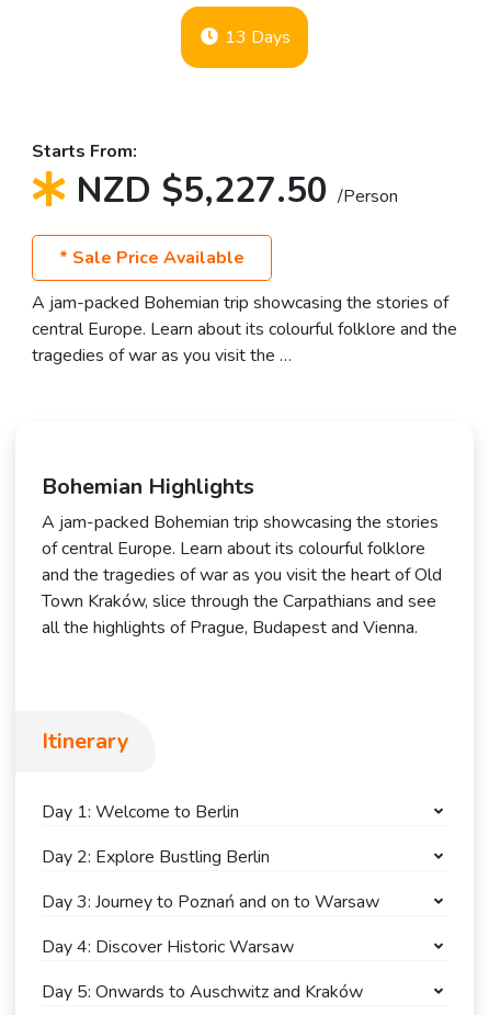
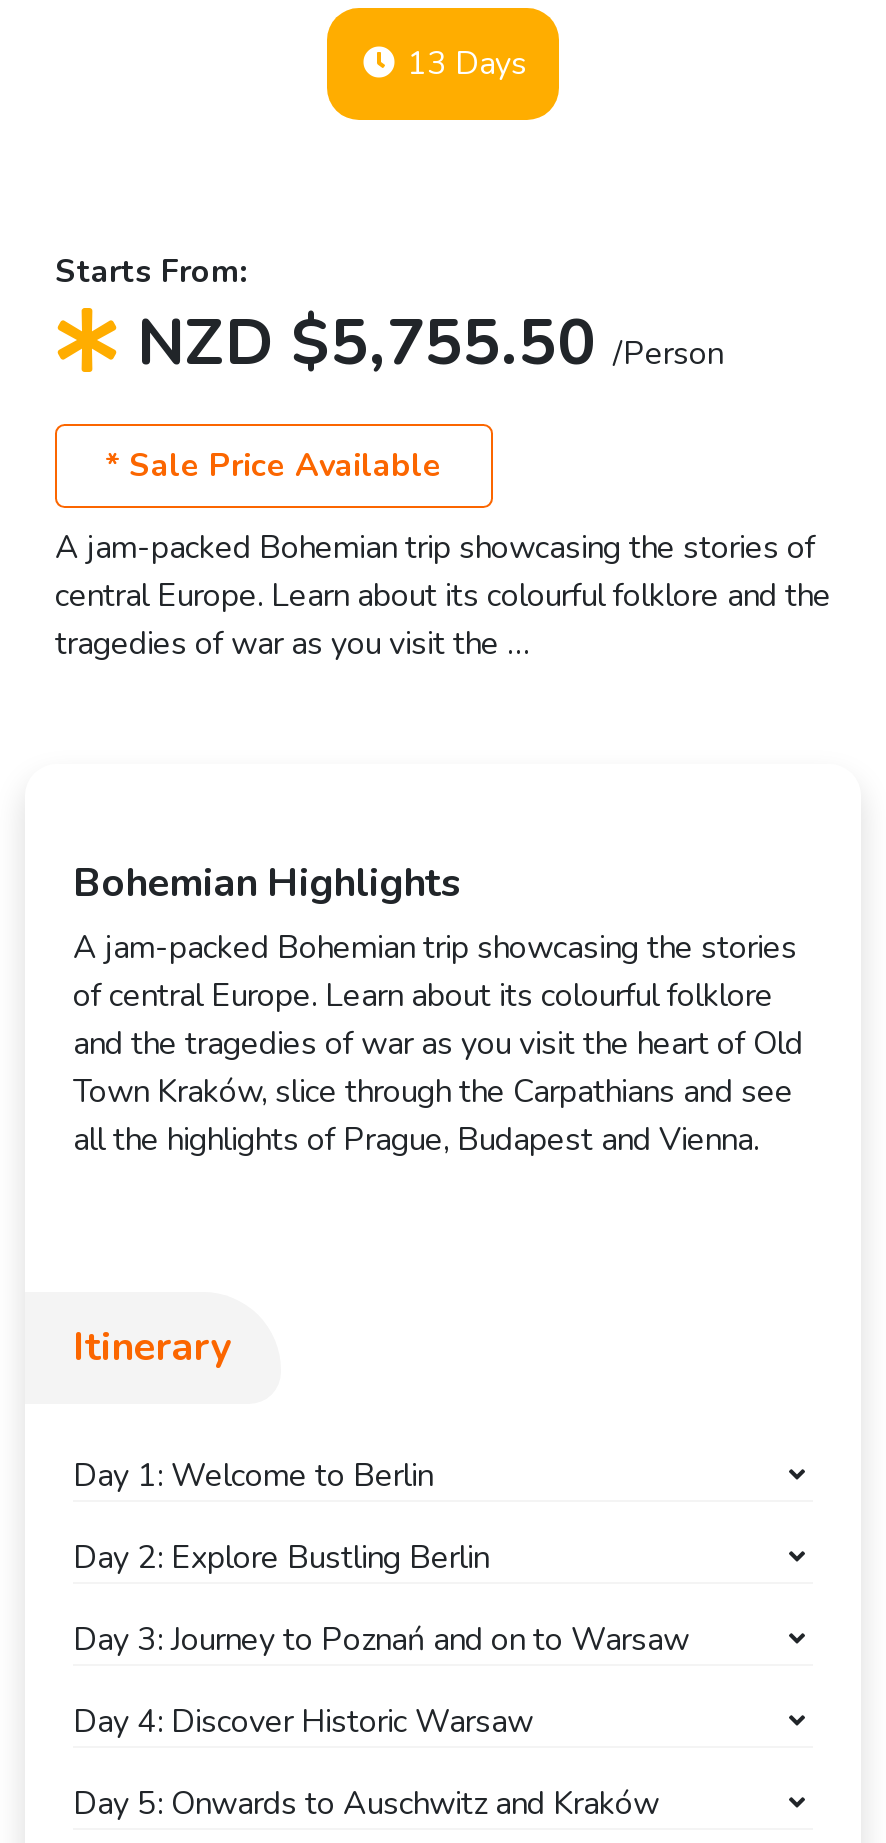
[67,167,398,214] NZD $5,227.50 /Person -> [119,301,723,387] NZD $5,755.50 /Person

